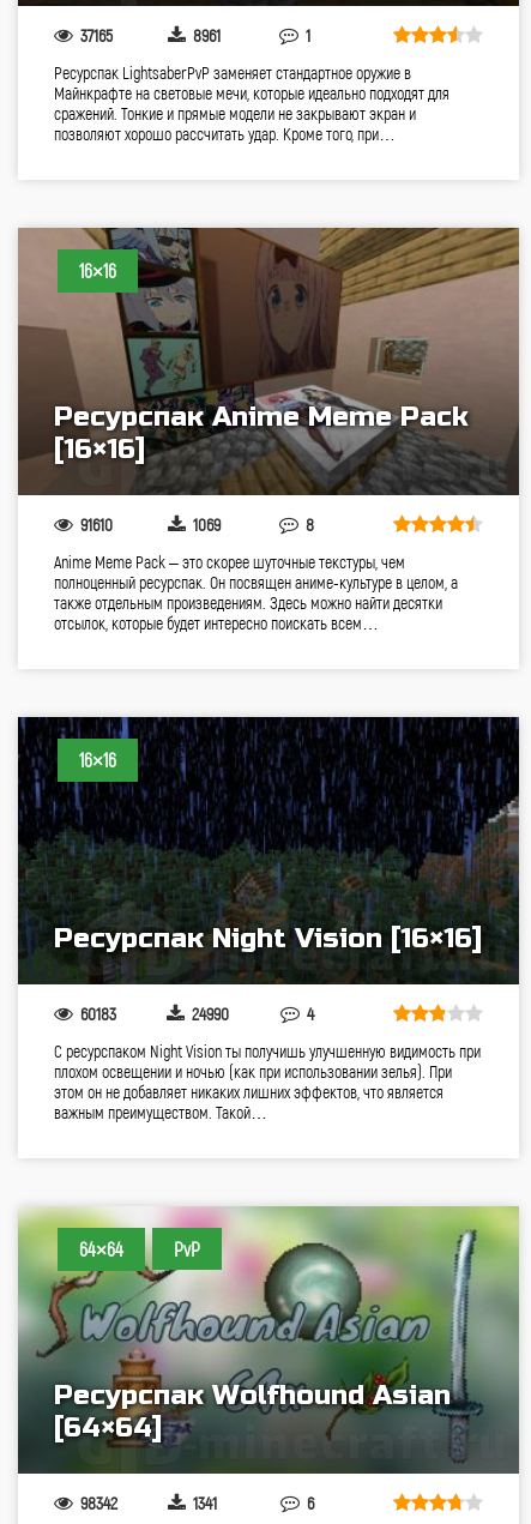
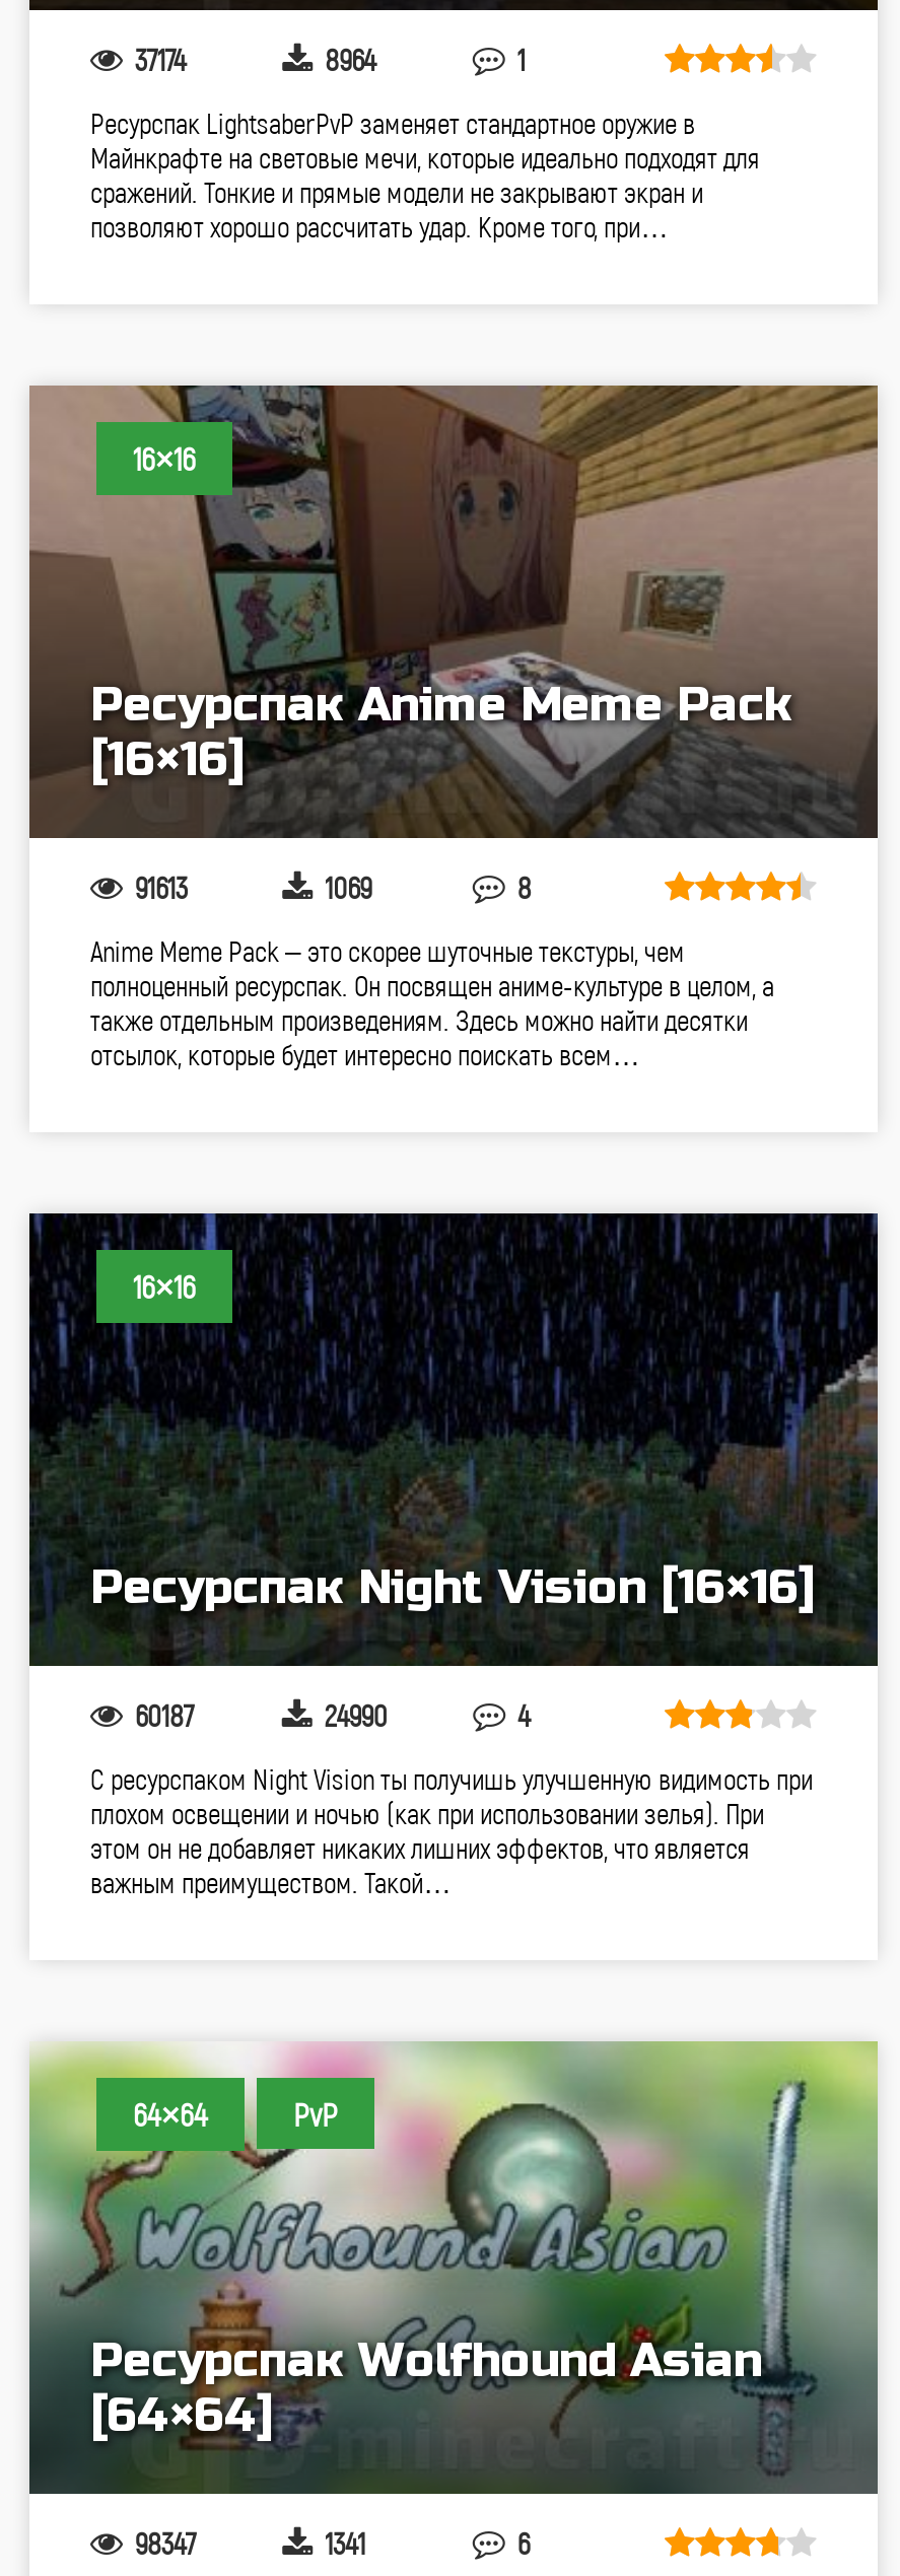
[80,24,113,46] 37165 -> [135,41,186,77] 37174
[193,24,220,46] 8961 -> [325,41,376,77] 8964
[80,513,113,535] 91610 -> [135,868,188,905] 91613
[80,1002,116,1024] 60183 -> [135,1696,194,1733] 60187
[80,1492,117,1513] 98342 -> [135,2524,196,2561] 98347

